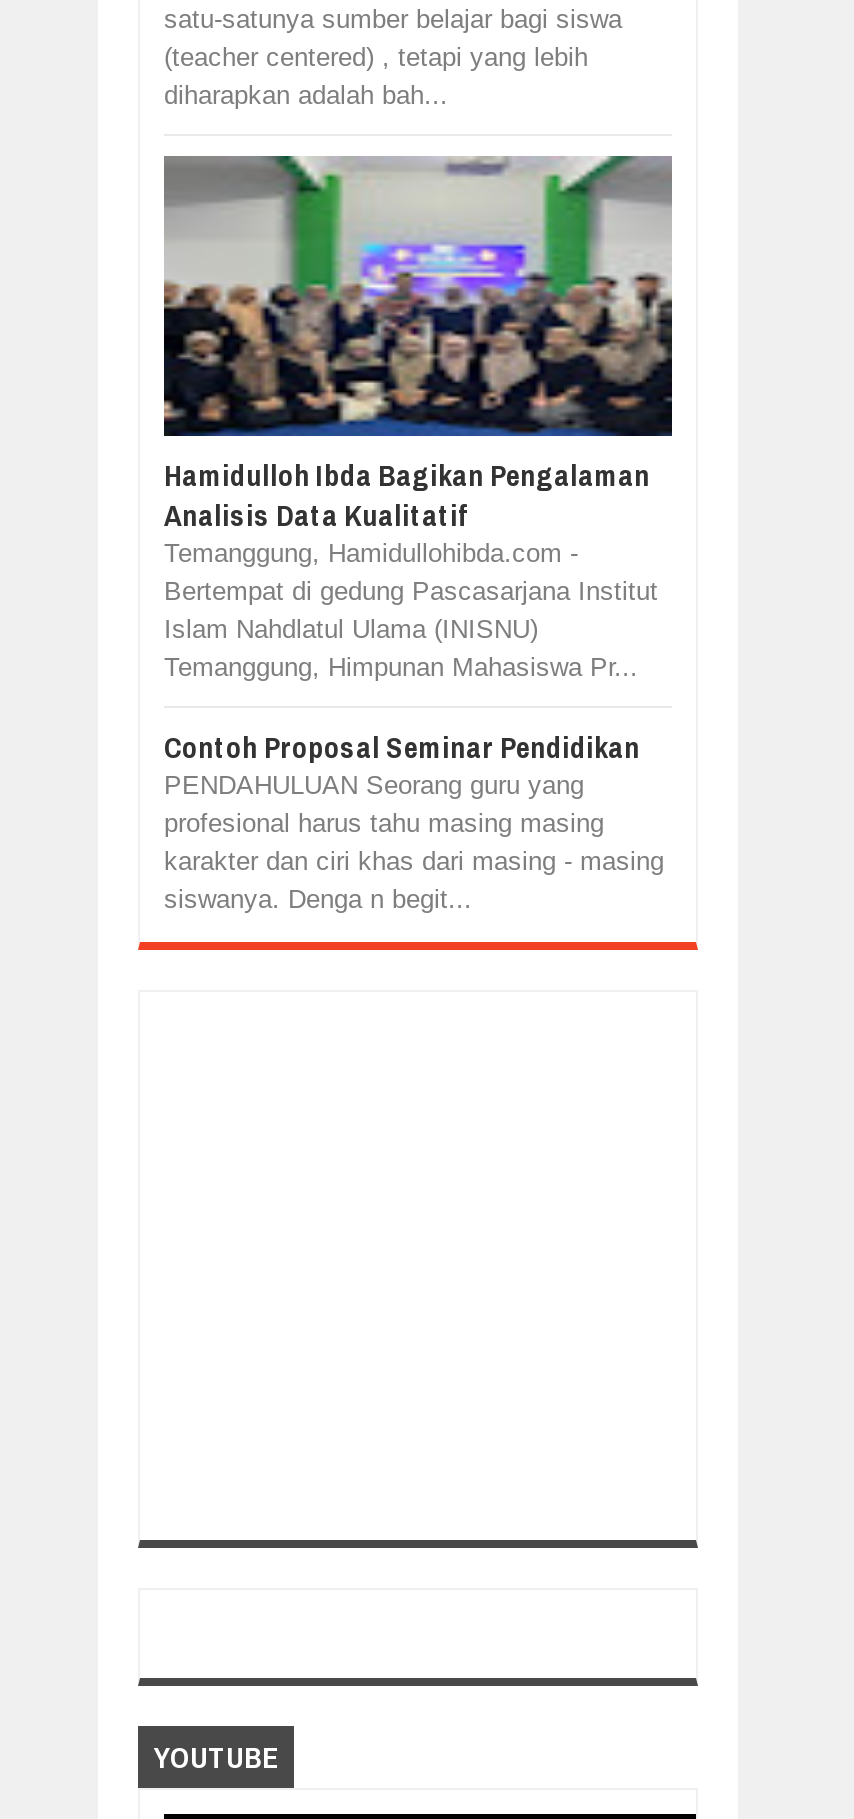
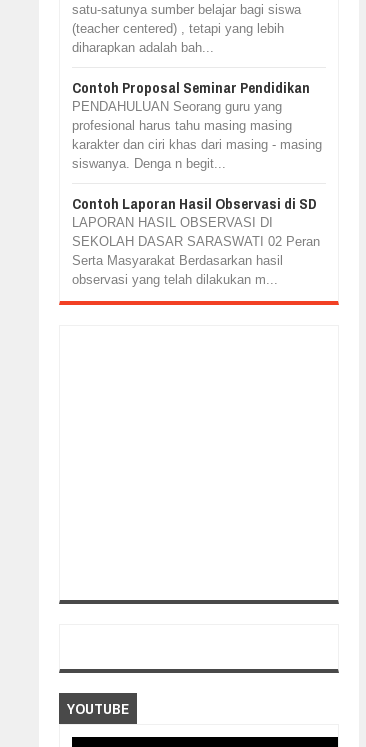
[162,154,674,372] [image] -> none
[164,454,658,682] Hamidulloh Ibda Bagikan Pengalaman | Analisis Data Kualitatif | Temanggung, Hamidullohibda.com - | Bertempat di gedung Pascasarjana Institut | Islam Nahdlatul Ulama (INISNU) | Temanggung, Himpunan Mahasiswa Pr... -> none
moved [164,726,664,914] -> [72,77,322,171]: Contoh Proposal Seminar Pendidikan | PENDAHULUAN Seorang guru yang | profesional harus tahu masing masing | karakter dan ciri khas dari masing - masing | siswanya. Denga n begit...
none -> [72,193,320,287] Contoh Laporan Hasil Observasi di SD | LAPORAN HASIL OBSERVASI DI | SEKOLAH DASAR SARASWATI 02 Peran | Serta Masyarakat Berdasarkan hasil | observasi yang telah dilakukan m...

